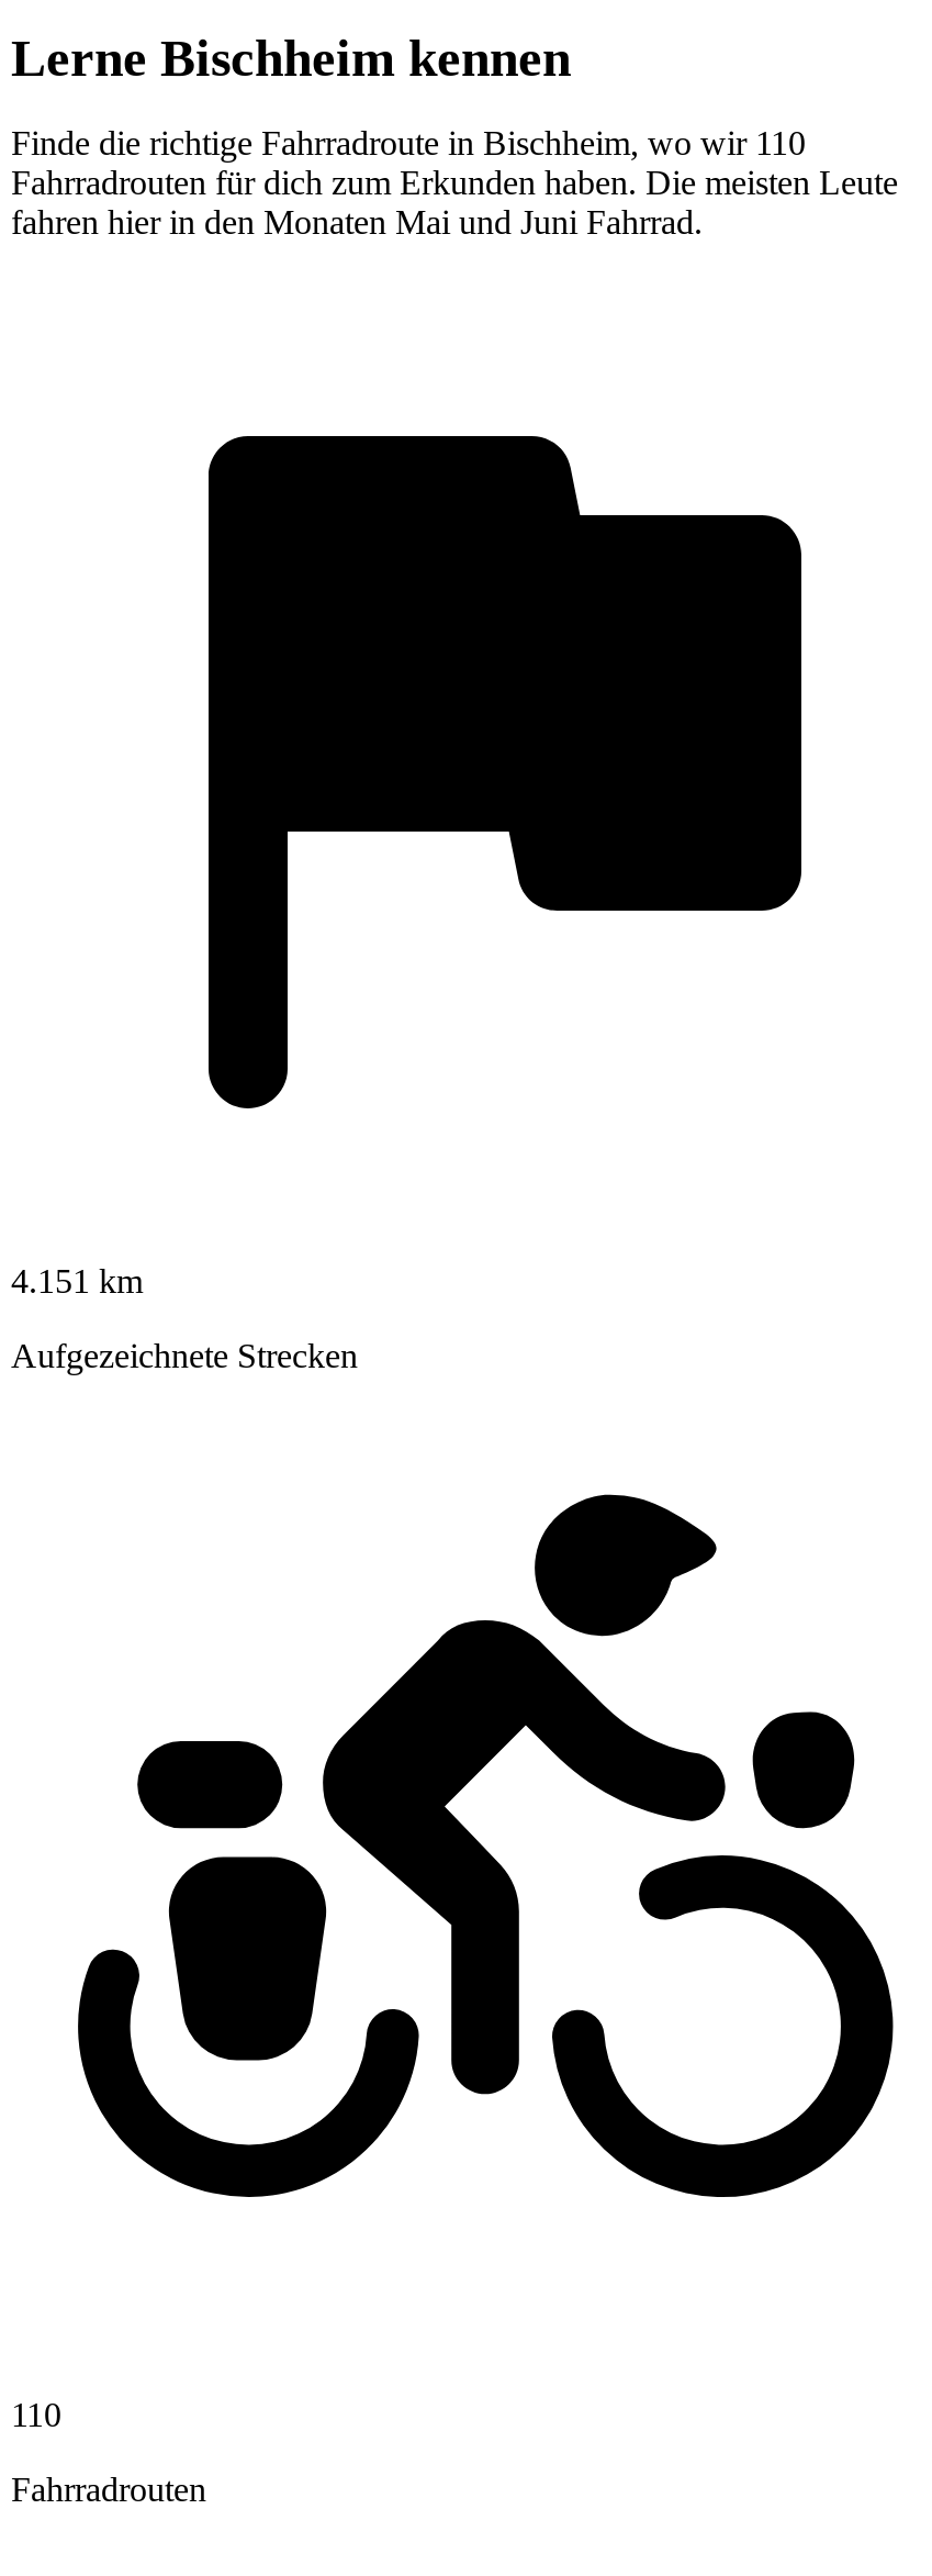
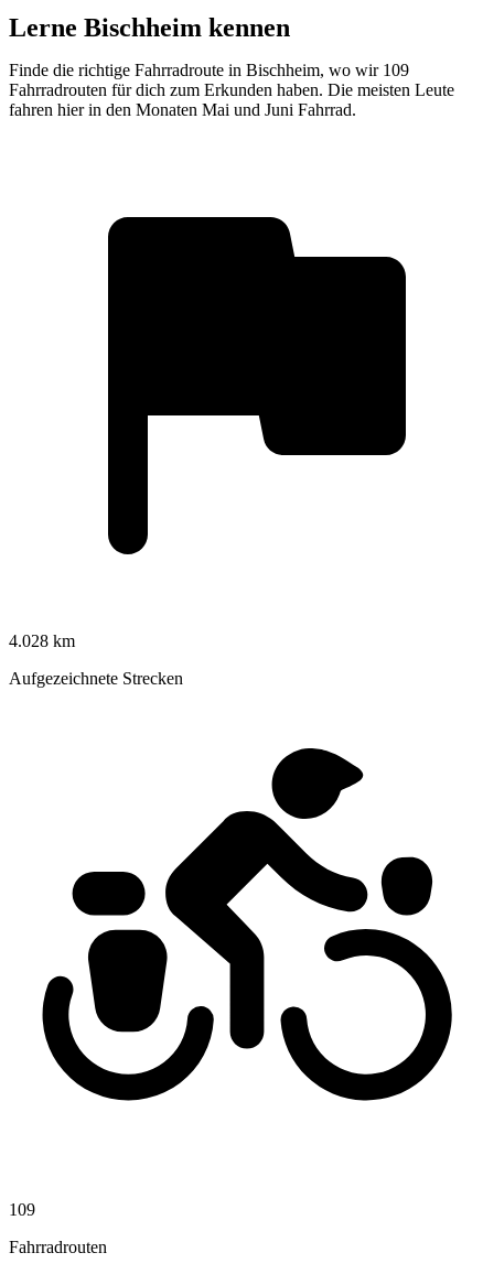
[11,124,806,161] Finde die richtige Fahrradroute in Bischheim, wo wir 110 -> [9,60,409,79] Finde die richtige Fahrradroute in Bischheim, wo wir 109
[11,1262,143,1299] 4.151 km -> [9,631,75,650] 4.028 km
[11,2395,61,2433] 110 -> [9,1200,35,1219] 109

